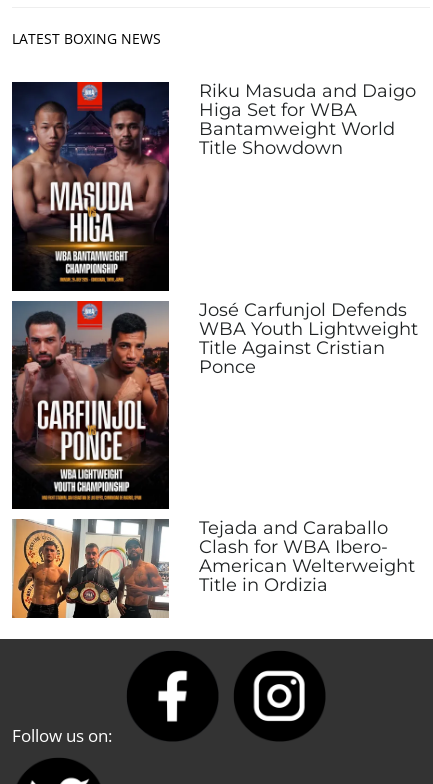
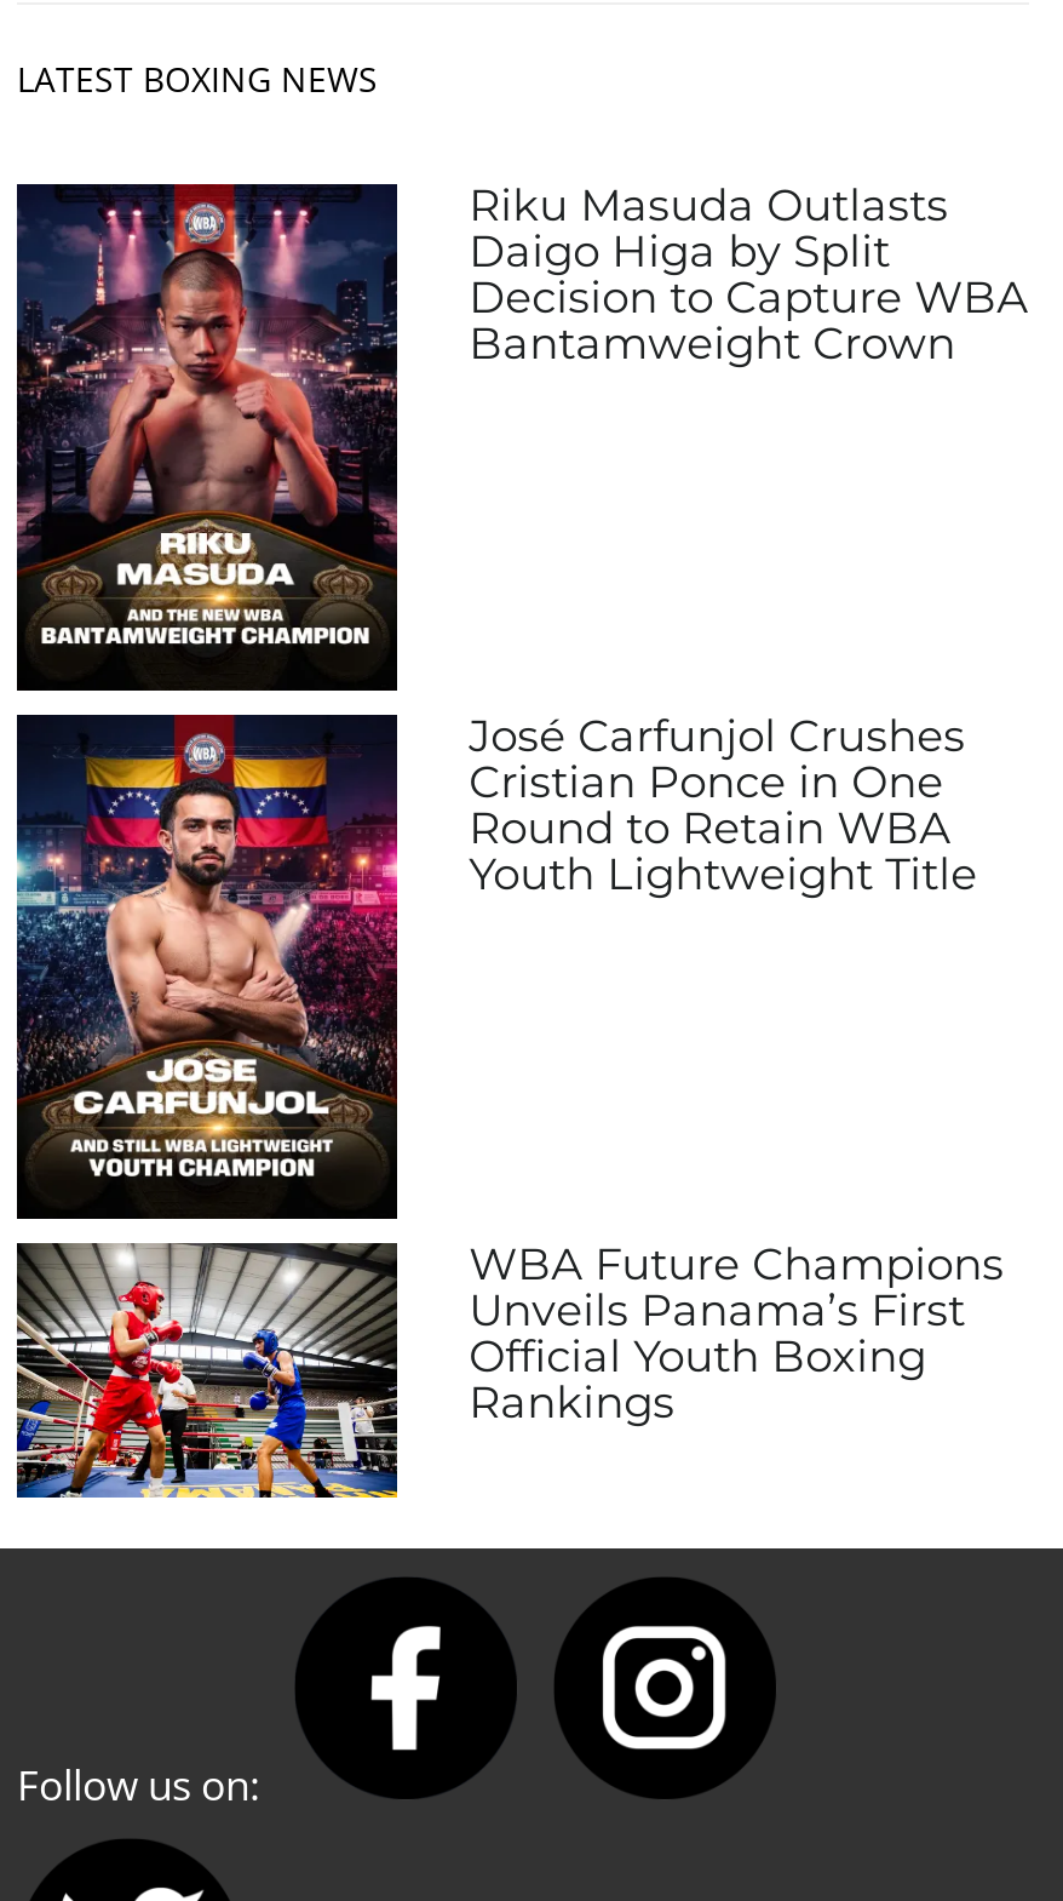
[11,80,416,282] [image] | Riku Masuda and Daigo | Higa Set for WBA | Bantamweight World | Title Showdown -> [15,180,1028,664] [image] | Riku Masuda Outlasts | Daigo Higa by Split | Decision to Capture WBA | Bantamweight Crown
[11,299,418,500] [image] | José Carfunjol Defends | WBA Youth Lightweight | Title Against Cristian | Ponce -> [15,710,978,1192] [image] | José Carfunjol Crushes | Cristian Ponce in One | Round to Retain WBA | Youth Lightweight Title
[11,517,415,619] [image] | Tejada and Caraballo | Clash for WBA Ibero- | American Welterweight | Title in Ordizia -> [15,1239,1004,1500] [image] | WBA Future Champions | Unveils Panama’s First | Official Youth Boxing | Rankings

